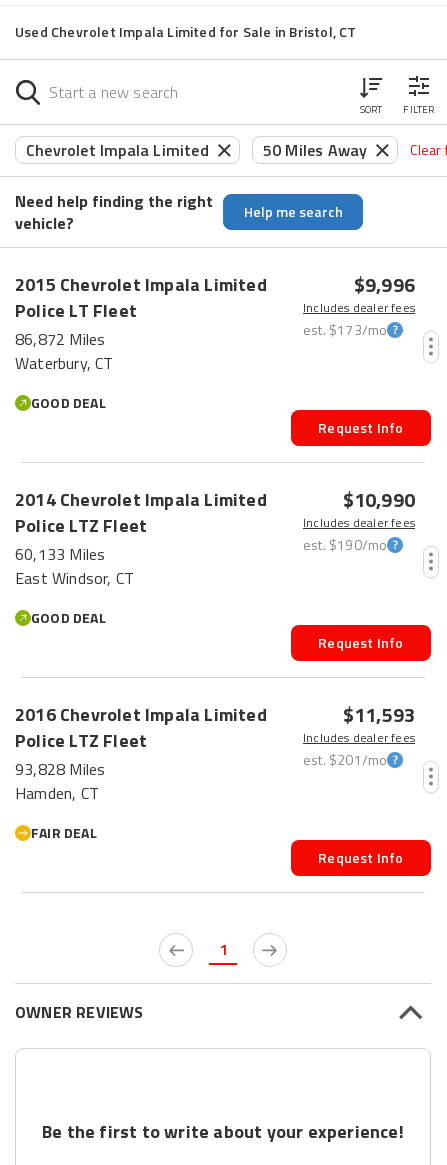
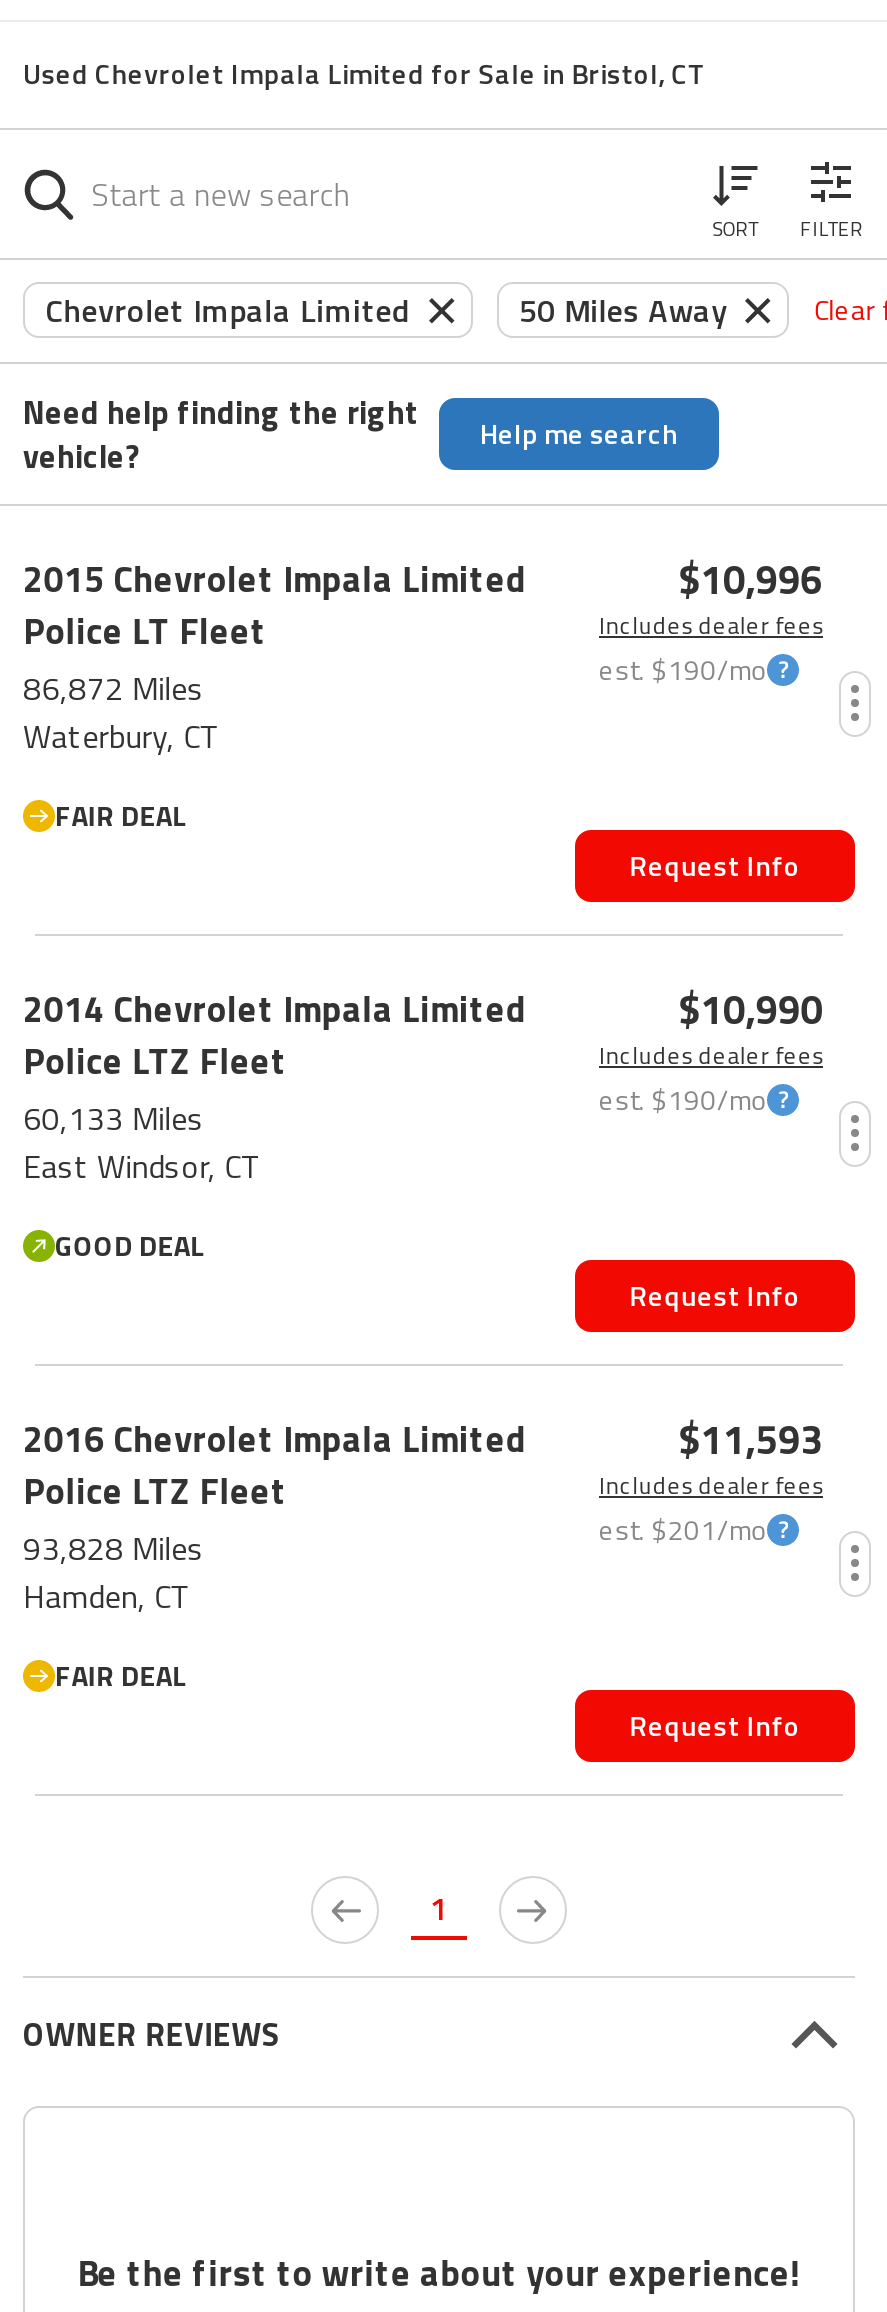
[354,269,415,300] $9,996 -> [678,548,823,610] $10,996
[303,318,387,339] est. $173/mo -> [599,647,768,689] est. $190/mo
[31,392,106,413] GOOD DEAL -> [55,794,187,836] FAIR DEAL

